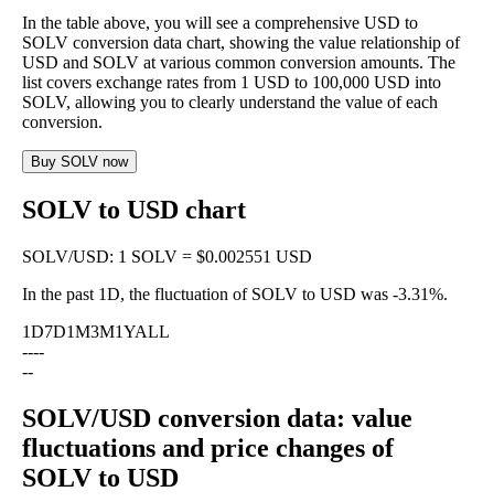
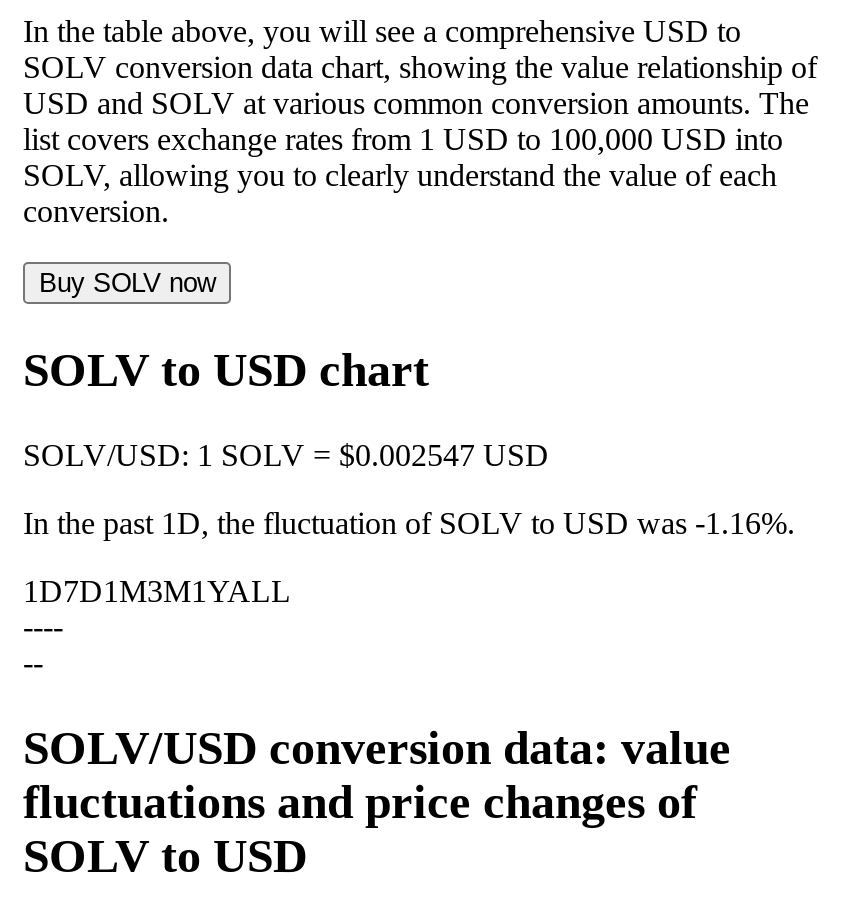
[22,247,312,266] SOLV/USD: 1 SOLV = $0.002551 USD -> [23,439,549,473] SOLV/USD: 1 SOLV = $0.002547 USD
[22,285,448,304] In the past 1D, the fluctuation of SOLV to USD was -3.31%. -> [23,507,795,541] In the past 1D, the fluctuation of SOLV to USD was -1.16%.

